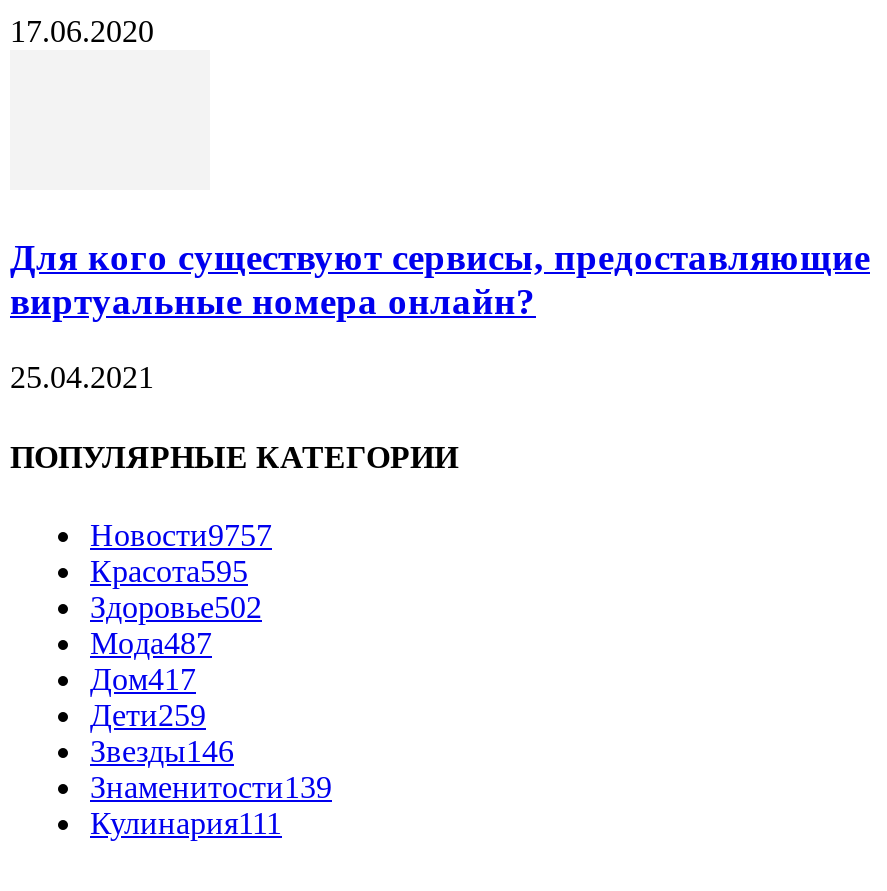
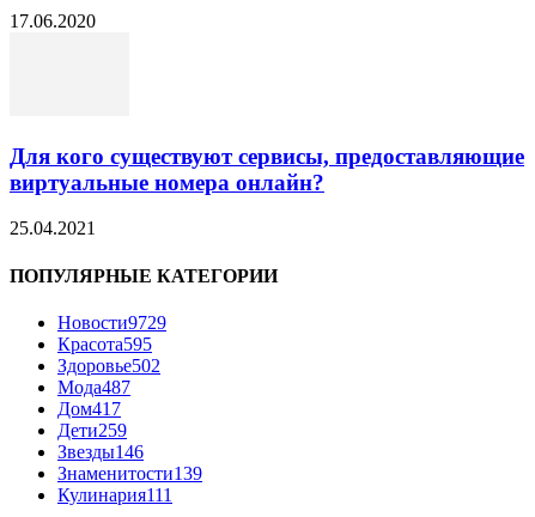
[90,518,272,552] Новости9757 -> [57,312,166,332] Новости9729

